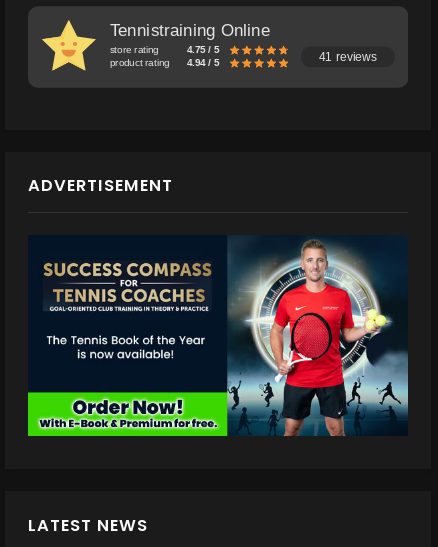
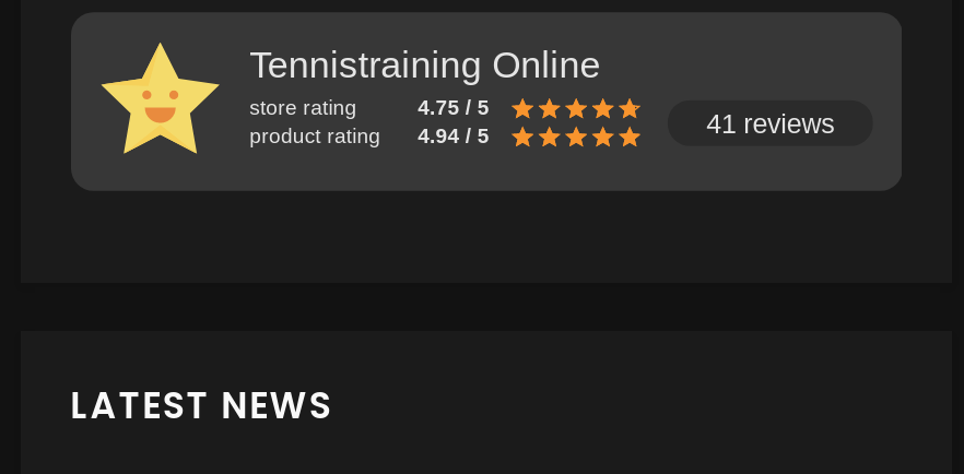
[28,174,173,197] ADVERTISEMENT -> none
[27,236,409,437] [image] -> none

